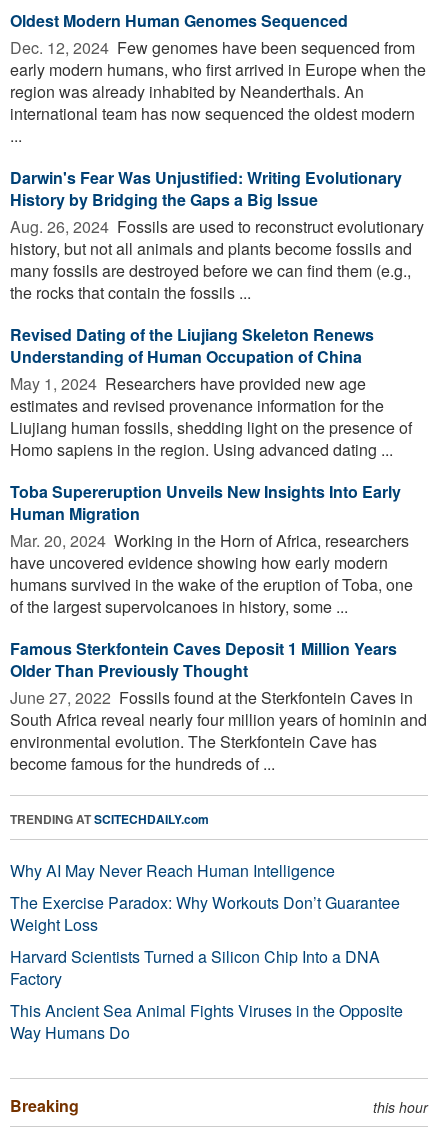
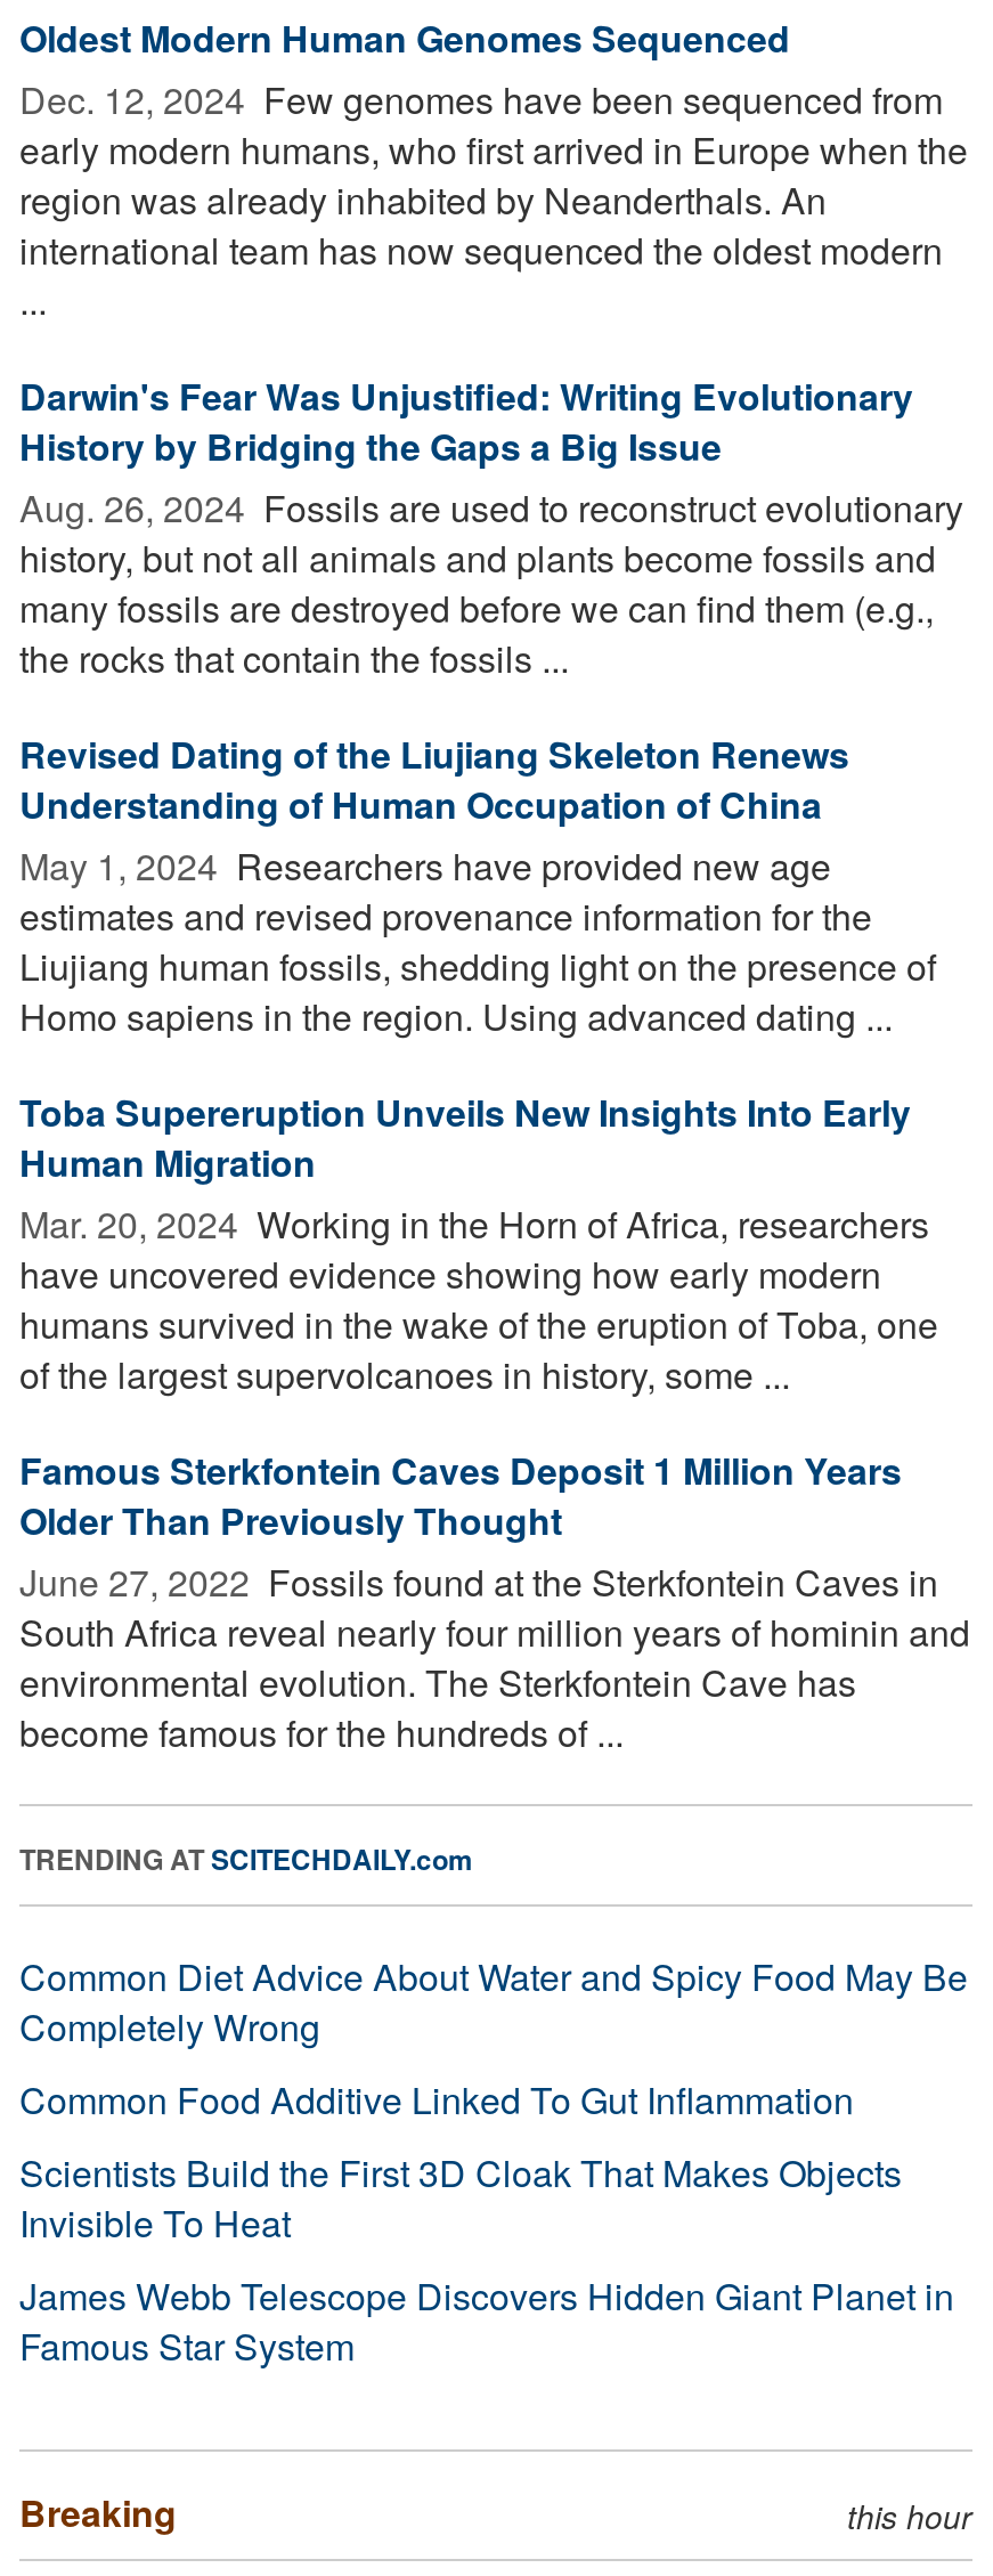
[10,859,403,1044] Why AI May Never Reach Human Intelligence | The Exercise Paradox: Why Workouts Don’t Guarantee | Weight Loss | Harvard Scientists Turned a Silicon Chip Into a DNA | Factory | This Ancient Sea Animal Fights Viruses in the Opposite | Way Humans Do -> [19,1950,968,2371] Common Diet Advice About Water and Spicy Food May Be | Completely Wrong | Common Food Additive Linked To Gut Inflammation | Scientists Build the First 3D Cloak That Makes Objects | Invisible To Heat | James Webb Telescope Discovers Hidden Giant Planet in | Famous Star System

